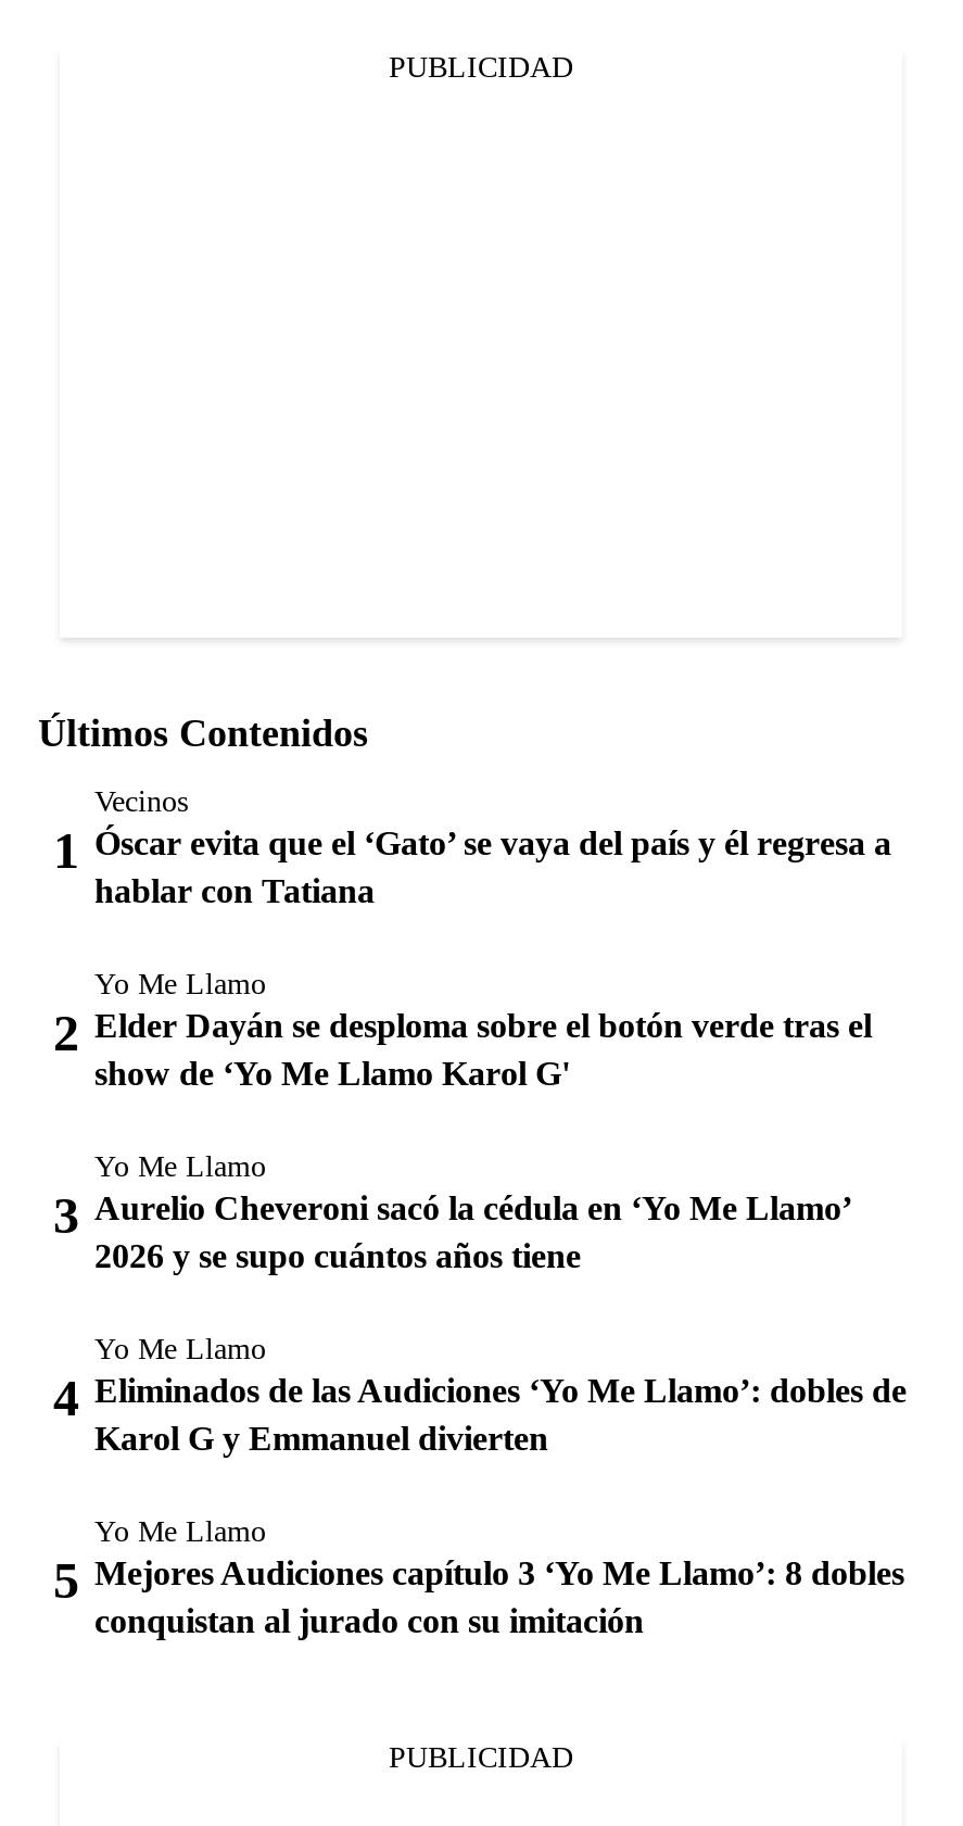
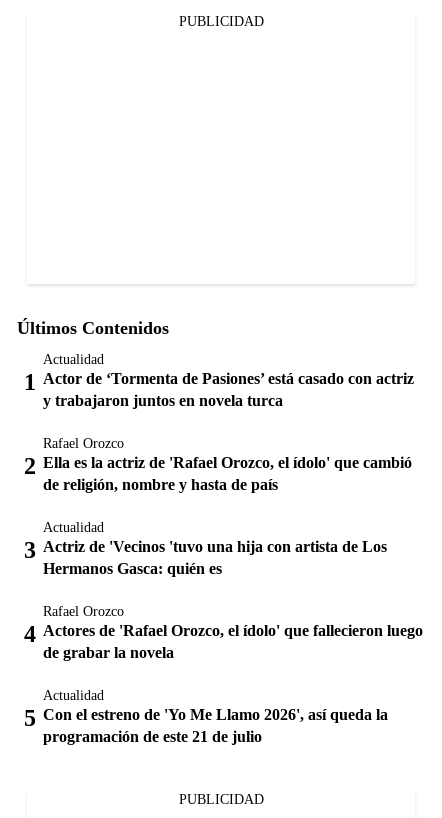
[94,787,891,911] Vecinos | Óscar evita que el ‘Gato’ se vaya del país y él regresa a | hablar con Tatiana -> [43,352,414,409] Actualidad | Actor de ‘Tormenta de Pasiones’ está casado con actriz | y trabajaron juntos en novela turca
[94,969,872,1093] Yo Me Llamo | Elder Dayán se desploma sobre el botón verde tras el | show de ‘Yo Me Llamo Karol G' -> [43,436,412,493] Rafael Orozco | Ella es la actriz de 'Rafael Orozco, el ídolo' que cambió | de religión, nombre y hasta de país
[94,1152,850,1275] Yo Me Llamo | Aurelio Cheveroni sacó la cédula en ‘Yo Me Llamo’ | 2026 y se supo cuántos años tiene -> [43,520,387,577] Actualidad | Actriz de 'Vecinos 'tuvo una hija con artista de Los | Hermanos Gasca: quién es
[94,1334,907,1458] Yo Me Llamo | Eliminados de las Audiciones ‘Yo Me Llamo’: dobles de | Karol G y Emmanuel divierten -> [43,604,423,661] Rafael Orozco | Actores de 'Rafael Orozco, el ídolo' que fallecieron luego | de grabar la novela
[94,1517,904,1640] Yo Me Llamo | Mejores Audiciones capítulo 3 ‘Yo Me Llamo’: 8 dobles | conquistan al jurado con su imitación -> [43,688,388,745] Actualidad | Con el estreno de 'Yo Me Llamo 2026', así queda la | programación de este 21 de julio

